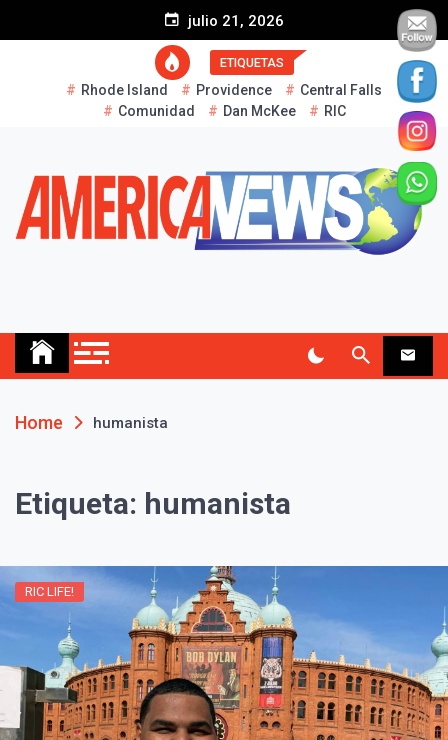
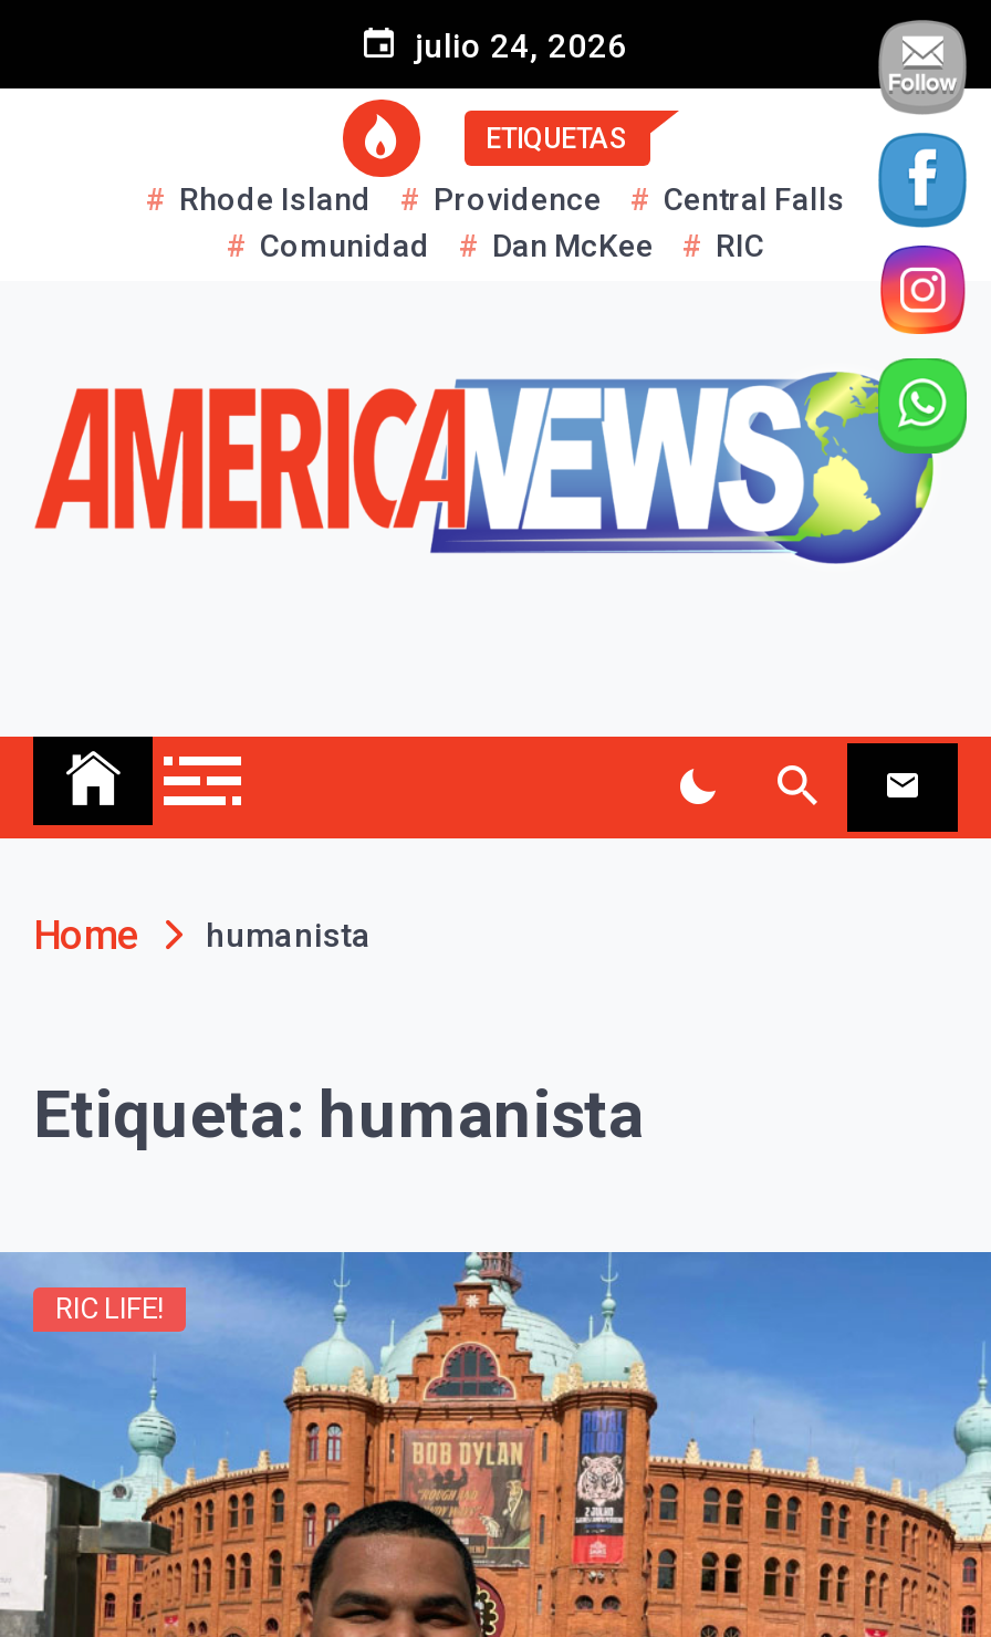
[183,12,283,30] julio 21, 2026 -> [406,27,627,66] julio 24, 2026

